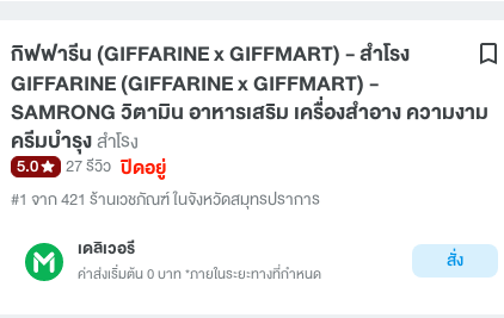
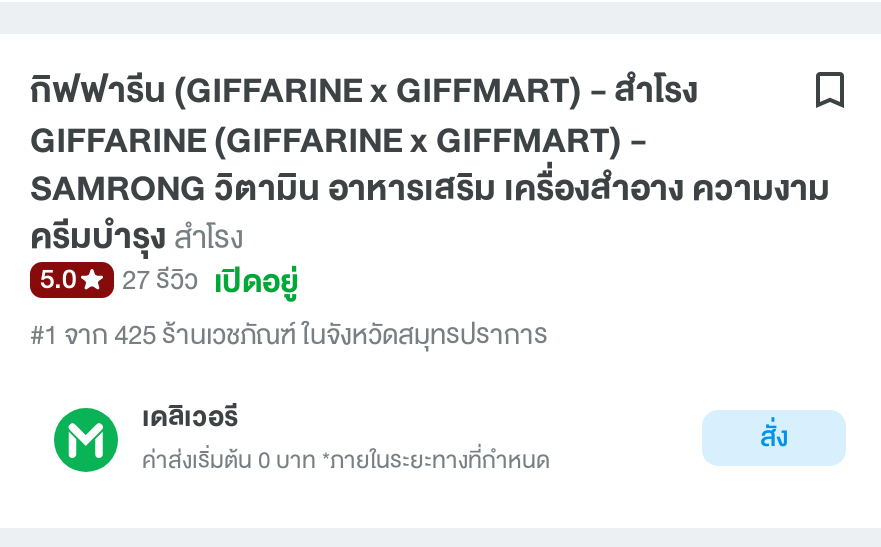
[11,153,320,212] 27 รีวิว ปิดอยู่ | #1 จาก 421 ร้านเวชภัณฑ์ ในจังหวัดสมุทรปราการ -> [30,257,548,357] 27 รีวิว เปิดอยู่ | #1 จาก 425 ร้านเวชภัณฑ์ ในจังหวัดสมุทรปราการ

